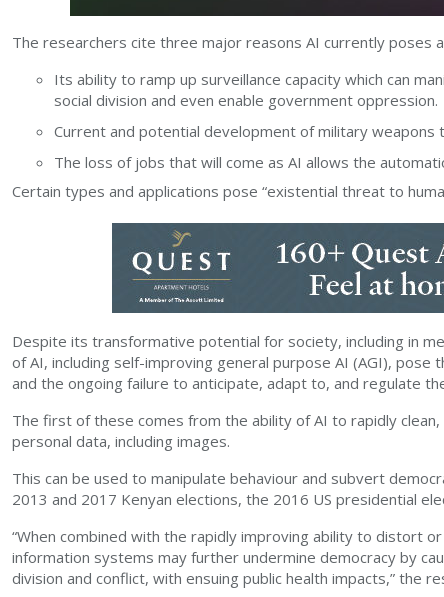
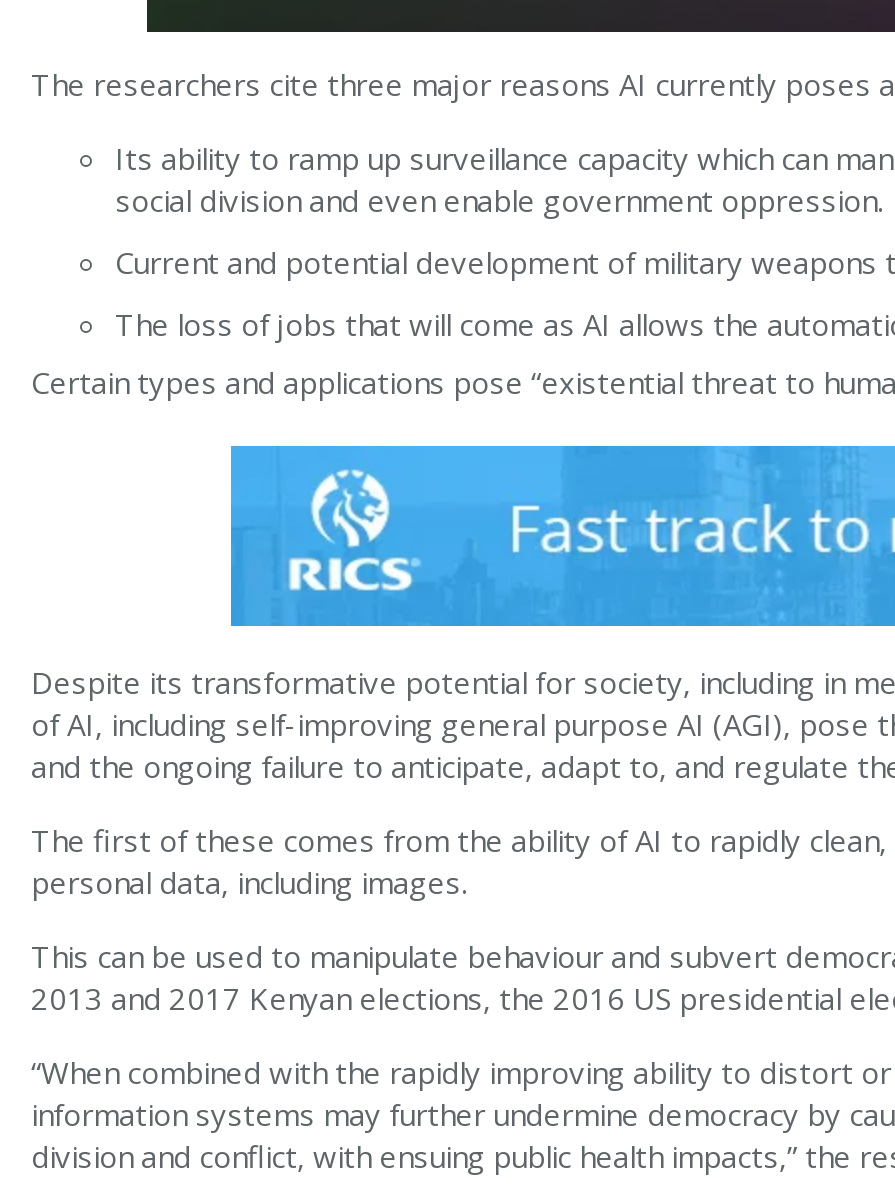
[111,222,441,314] [image] -> [229,444,889,628] [image]

